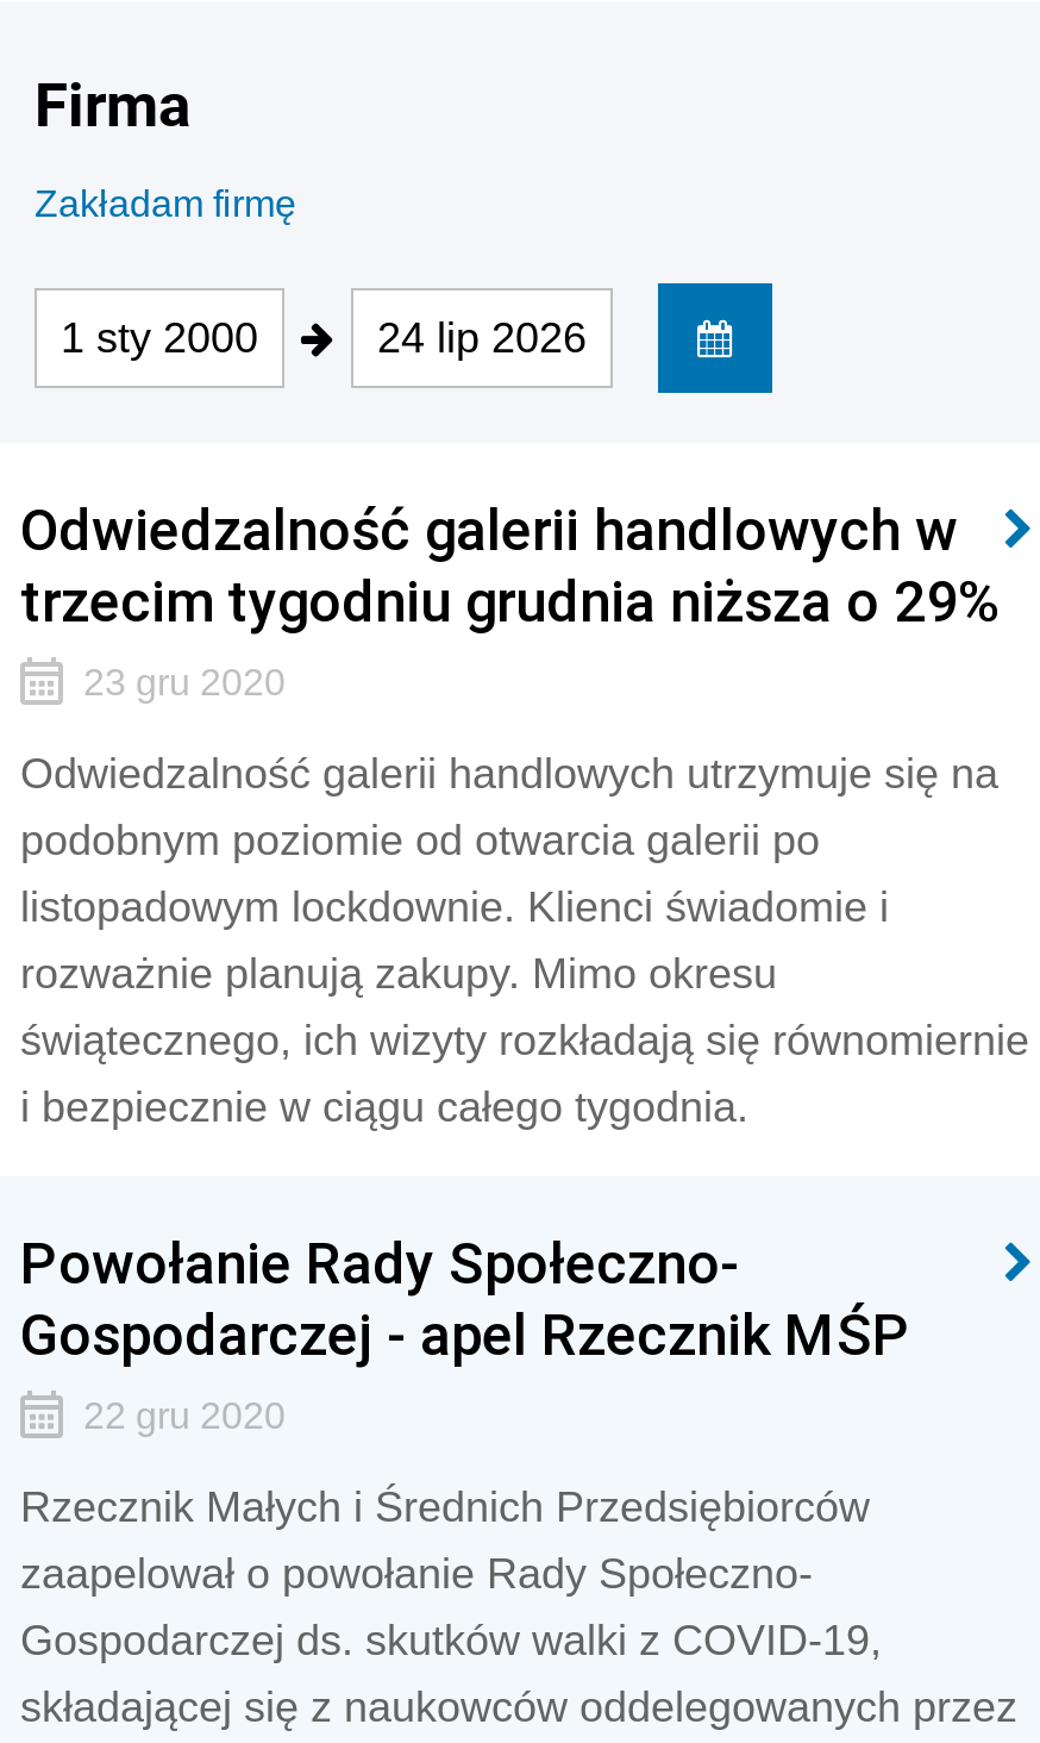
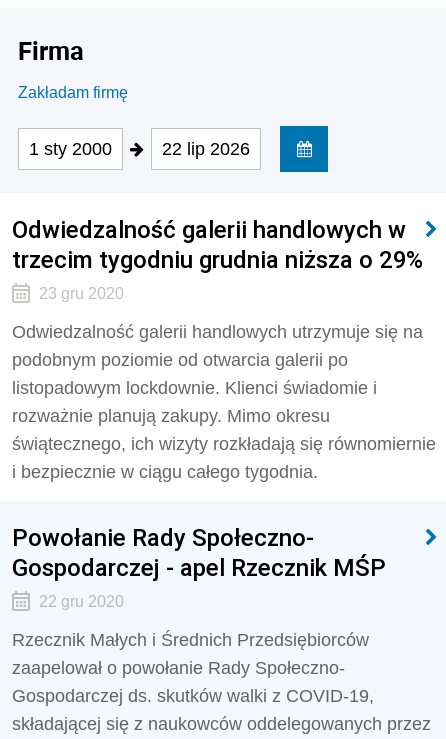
[377,314,587,362] 24 lip 2026 -> [162,139,250,159] 22 lip 2026

